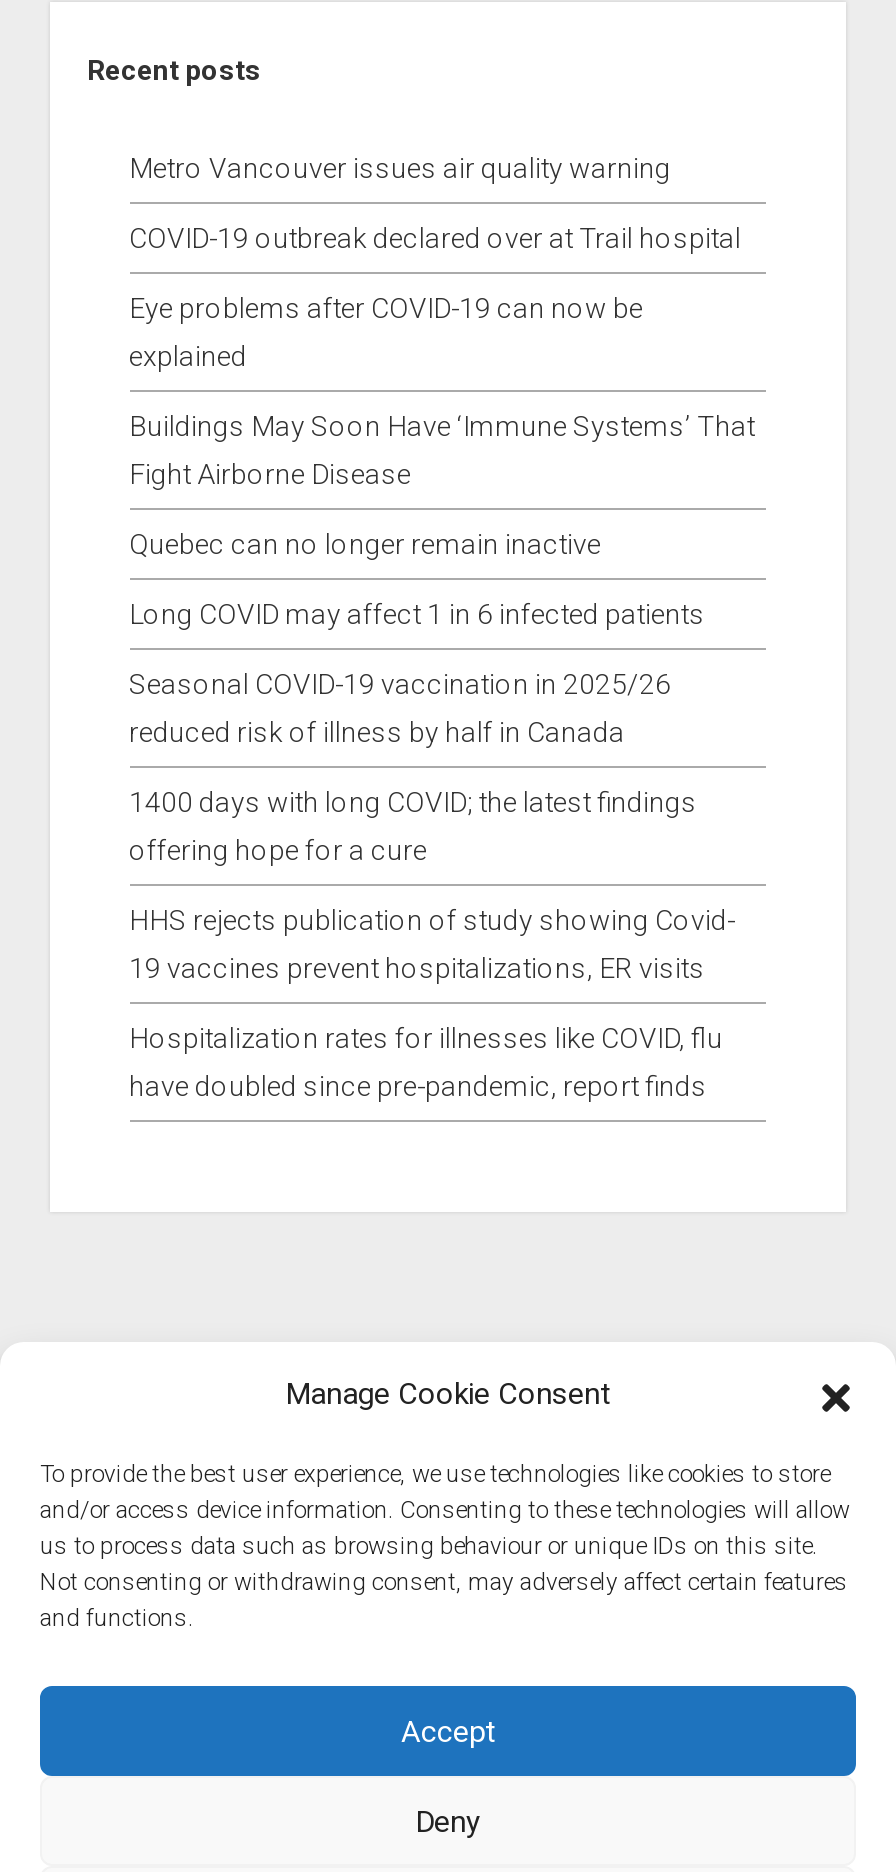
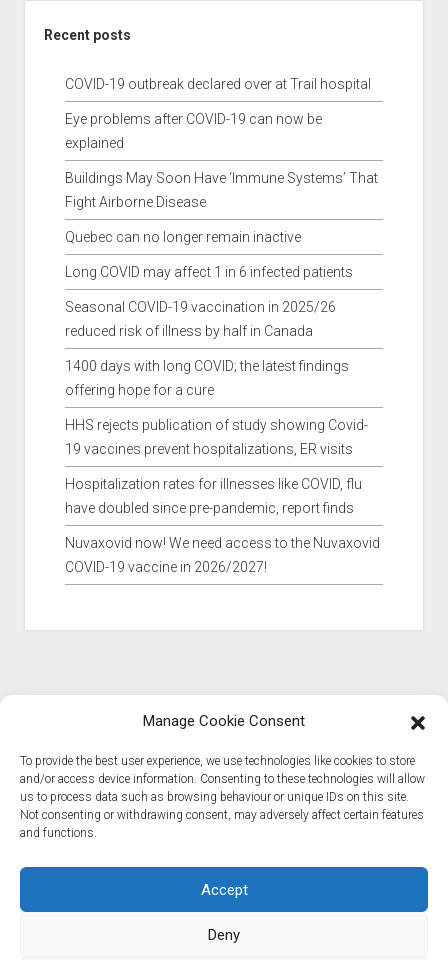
[129,152,671,184] Metro Vancouver issues air quality warning -> none
moved [129,222,755,1102] -> [64,76,377,516]: COVID-19 outbreak declared over at Trail hospital | Eye problems after COVID-19 can now be | explained | ... | Hospitalization rates for illnesses like COVID, flu | have doubled since pre-pandemic, report finds
none -> [64,535,379,575] Nuvaxovid now! We need access to the Nuvaxovid | COVID-19 vaccine in 2026/2027!

